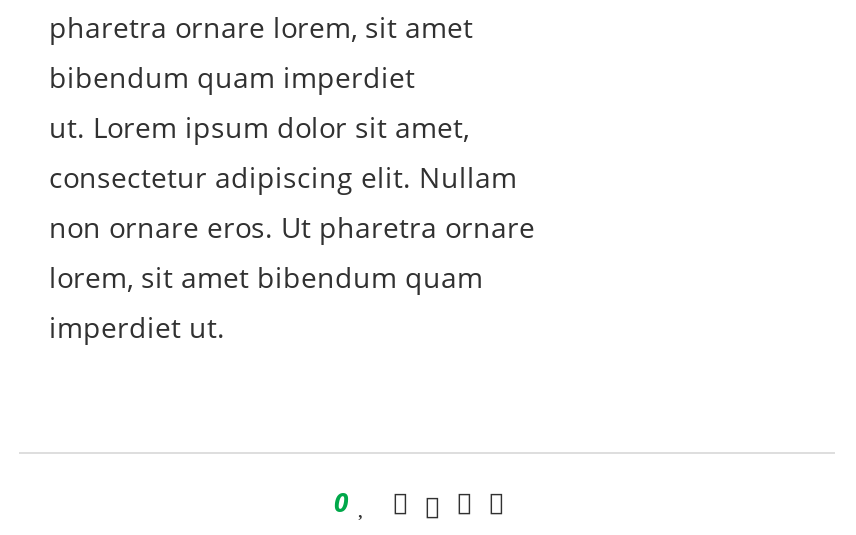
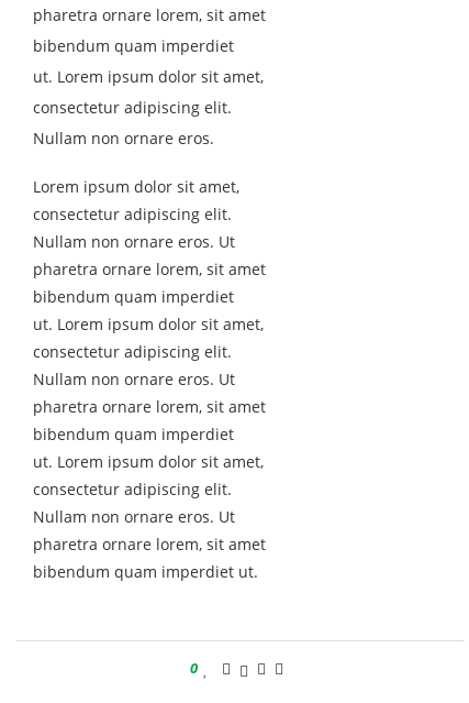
[49,158,535,346] consectetur adipiscing elit. Nullam | non ornare eros. Ut pharetra ornare | lorem, sit amet bibendum quam | imperdiet ut. -> [33,97,266,582] consectetur adipiscing elit. | Nullam non ornare eros. | Lorem ipsum dolor sit amet, | consectetur adipiscing elit. | Nullam non ornare eros. Ut | pharetra ornare lorem, sit amet | bibendum quam imperdiet | ut. Lorem ipsum dolor sit amet, | consectetur adipiscing elit. | Nullam non ornare eros. Ut | pharetra ornare lorem, sit amet | bibendum quam imperdiet | ut. Lorem ipsum dolor sit amet, | consectetur adipiscing elit. | Nullam non ornare eros. Ut | pharetra ornare lorem, sit amet | bibendum quam imperdiet ut.

